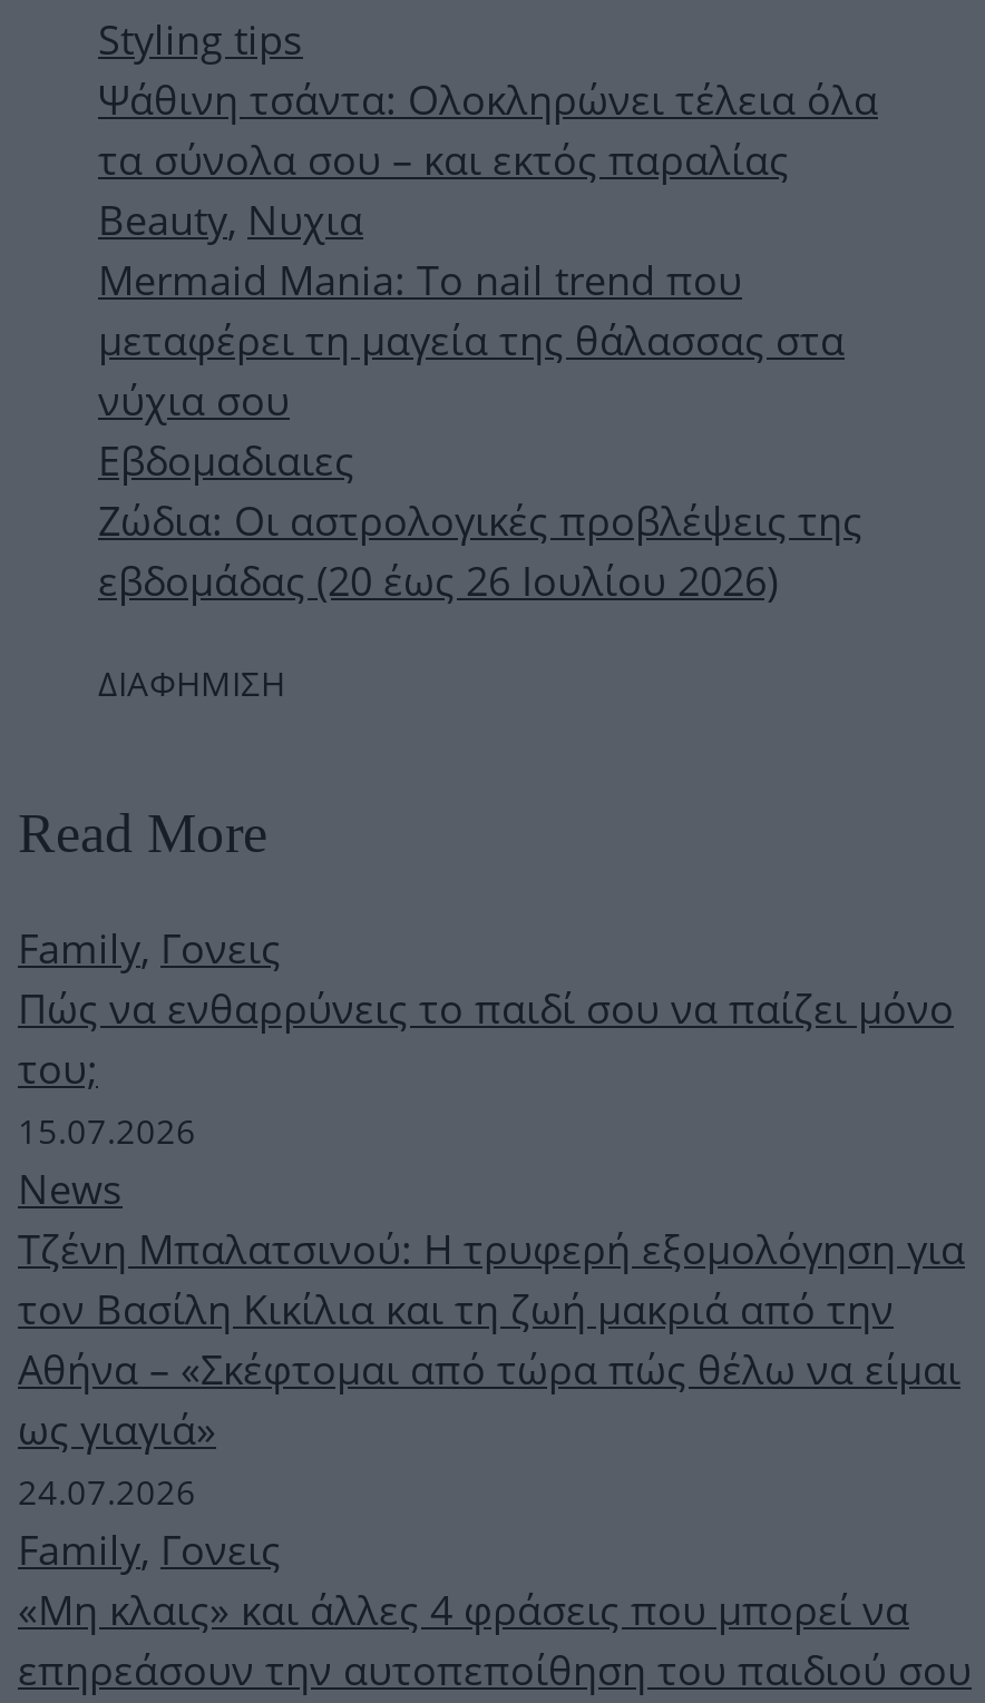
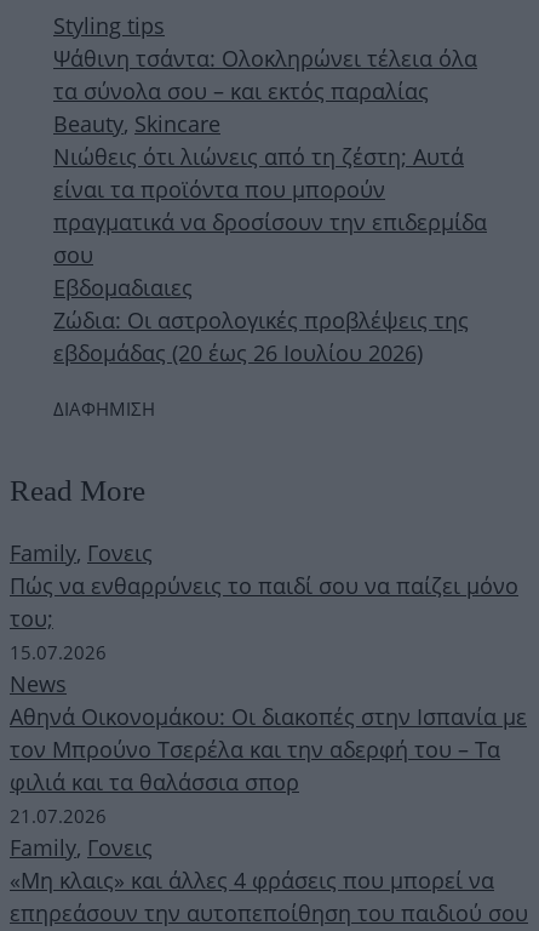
[98,192,845,425] Beauty, Νυχια | Mermaid Mania: Το nail trend που | μεταφέρει τη μαγεία της θάλασσας στα | νύχια σου -> [53,108,487,269] Beauty, Skincare | Νιώθεις ότι λιώνεις από τη ζέστη; Αυτά | είναι τα προϊόντα που μπορούν | πραγματικά να δροσίσουν την επιδερμίδα | σου
moved [18,432,954,1216] -> [10,272,518,699]: Εβδομαδιαιες | Ζώδια: Οι αστρολογικές προβλέψεις της | εβδομάδας (20 έως 26 Ιουλίου 2026) | ... | 15.07.2026 | News
[18,1223,965,1514] Τζένη Μπαλατσινού: Η τρυφερή εξομολόγηση για | τον Βασίλη Κικίλια και τη ζωή μακριά από την | Αθήνα – «Σκέφτομαι από τώρα πώς θέλω να είμαι | ως γιαγιά» | 24.07.2026 -> [10,702,527,828] Αθηνά Οικονομάκου: Οι διακοπές στην Ισπανία με | τον Μπρούνο Τσερέλα και την αδερφή του – Τα | φιλιά και τα θαλάσσια σπορ | 21.07.2026

